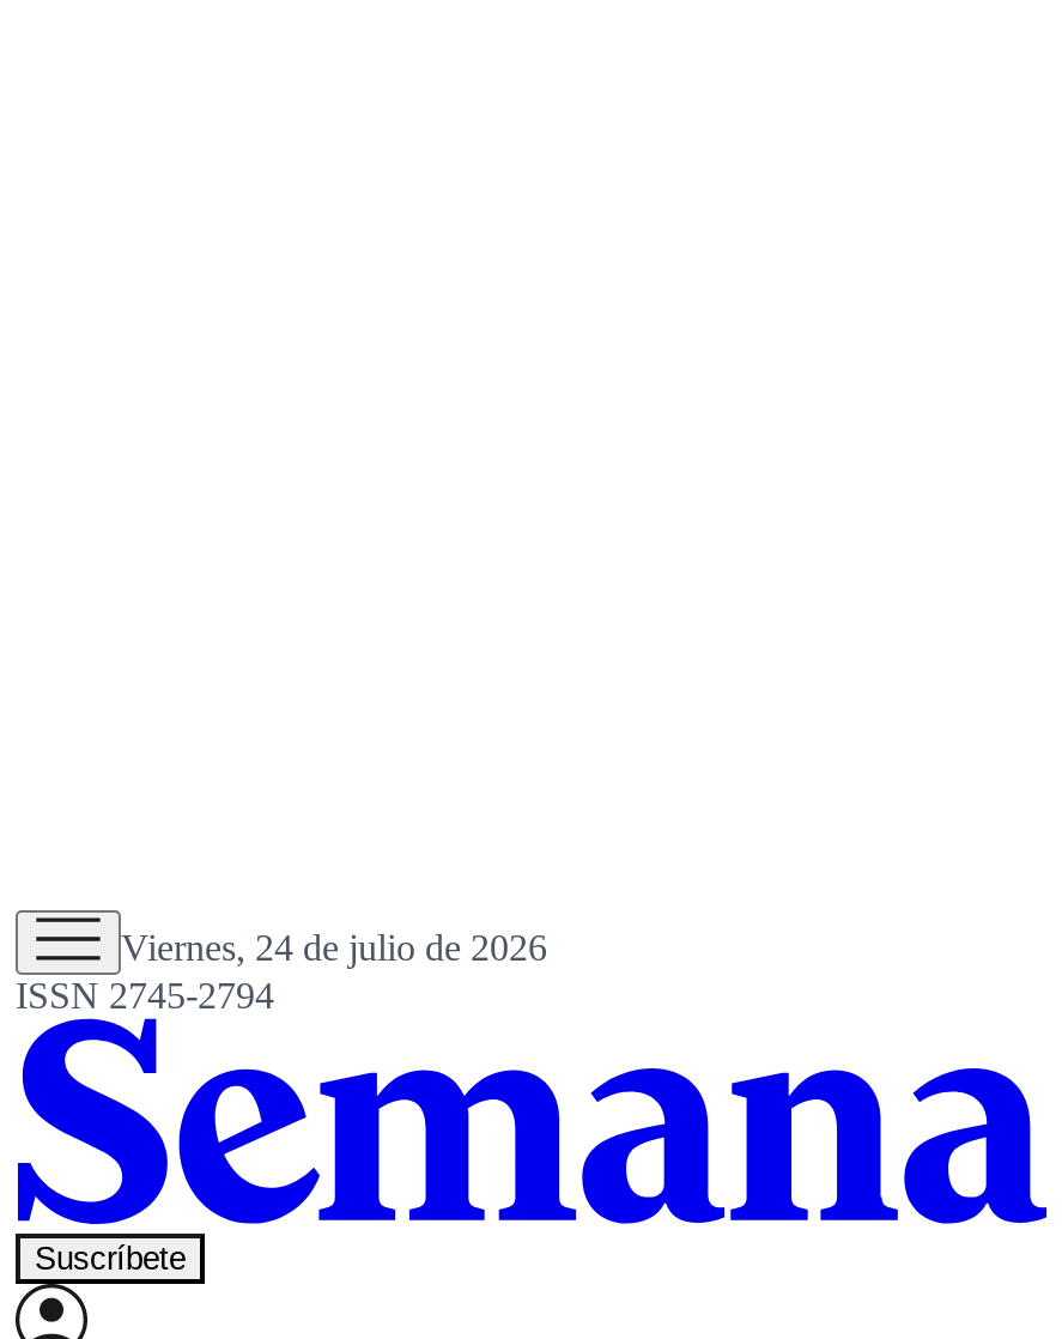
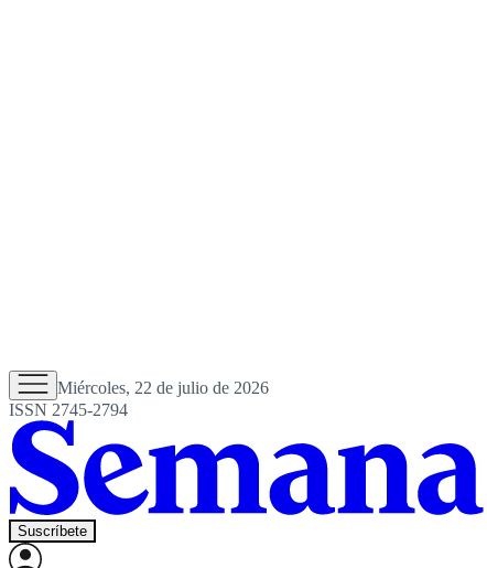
[121,927,547,968] Viernes, 24 de julio de 2026 -> [57,378,269,397] Miércoles, 22 de julio de 2026

